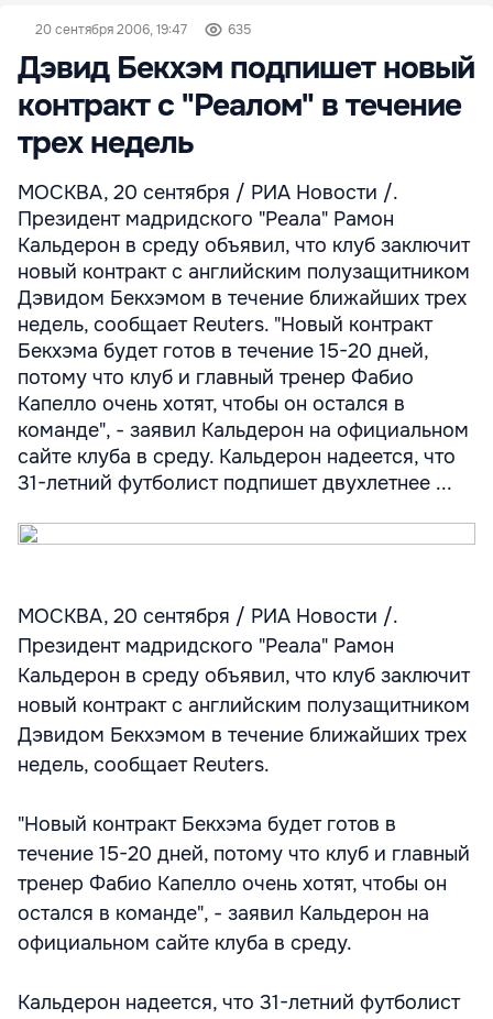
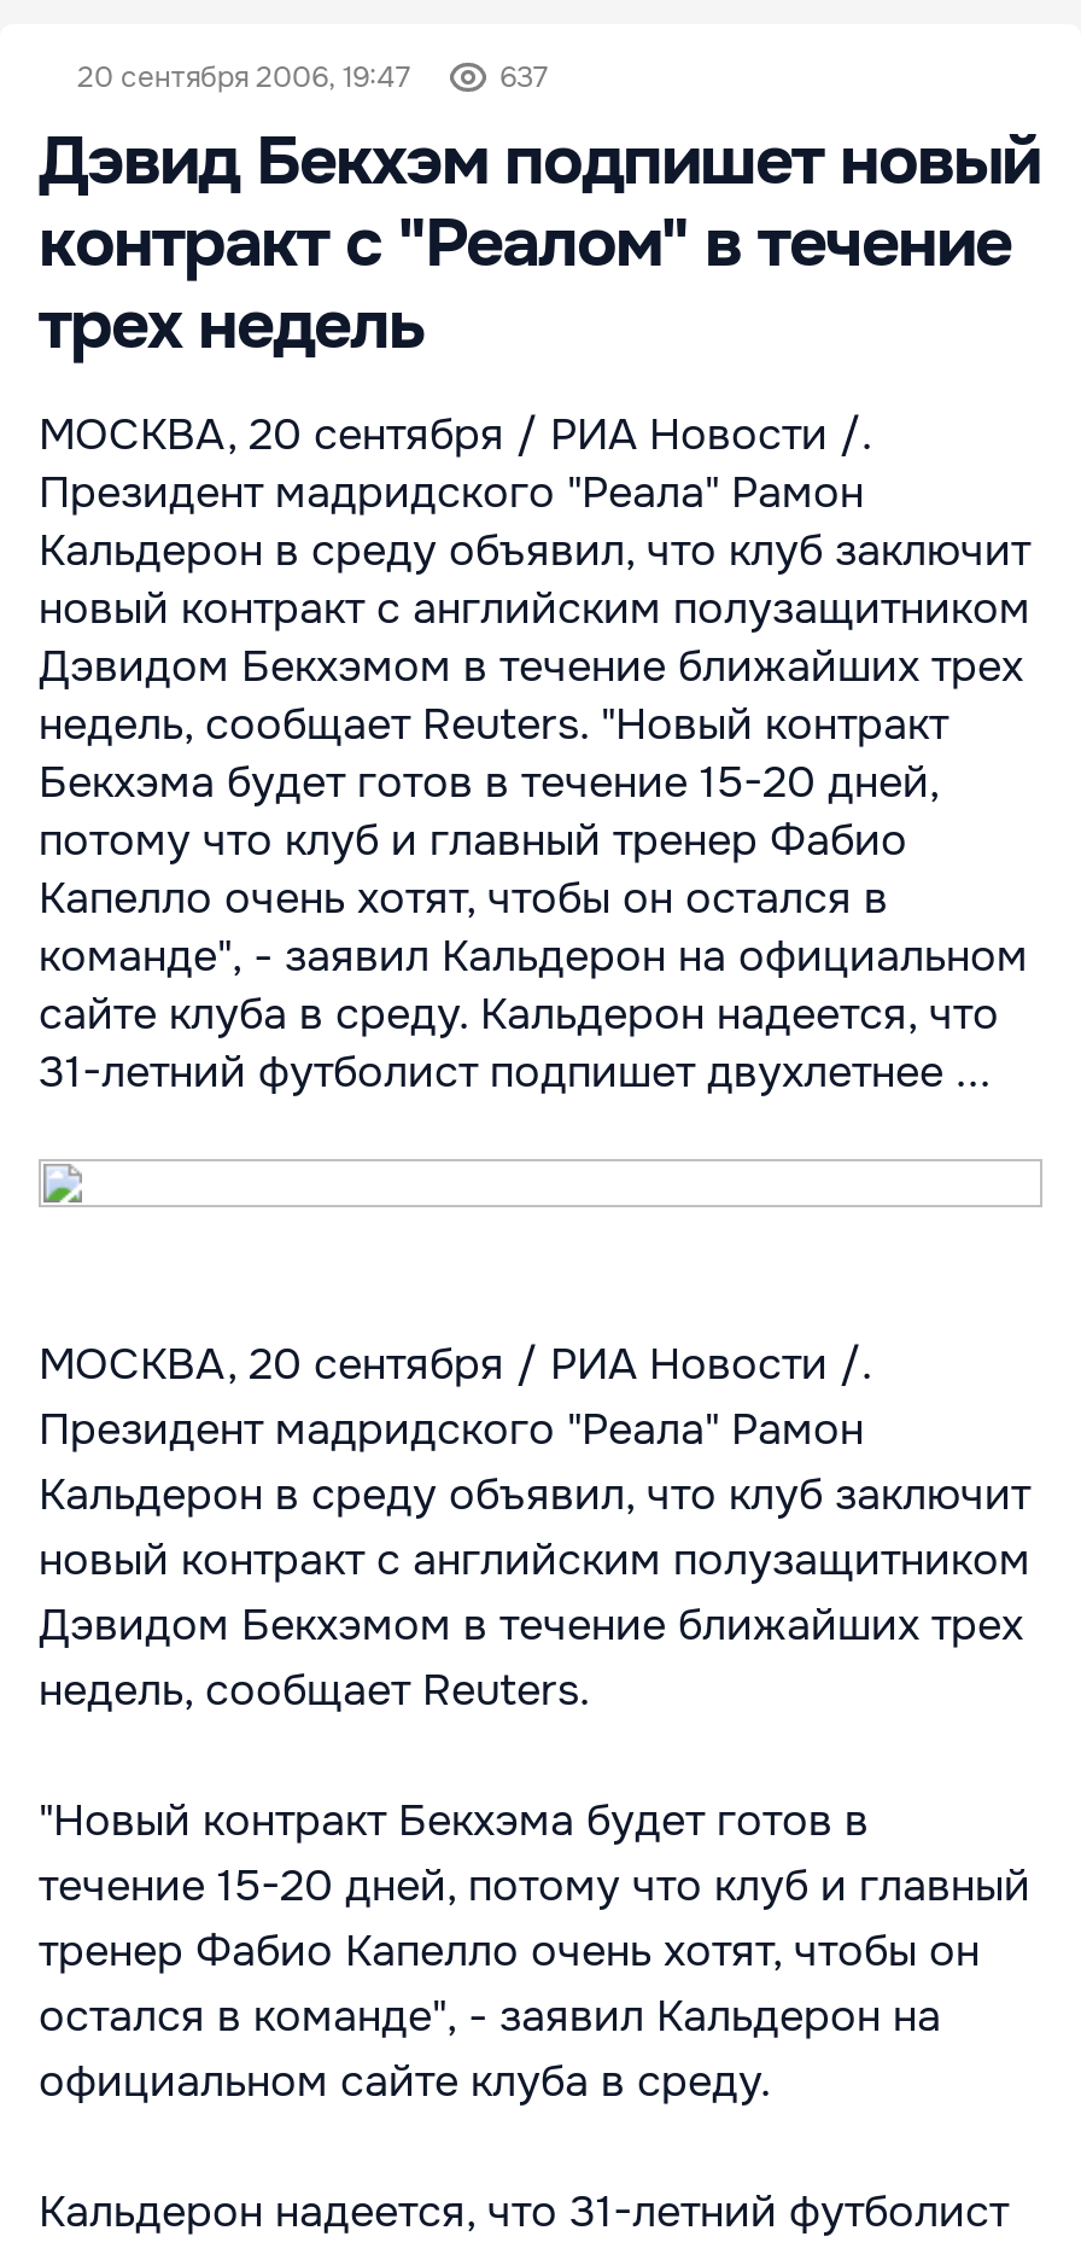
[228,21,251,39] 635 -> [499,58,548,97] 637

